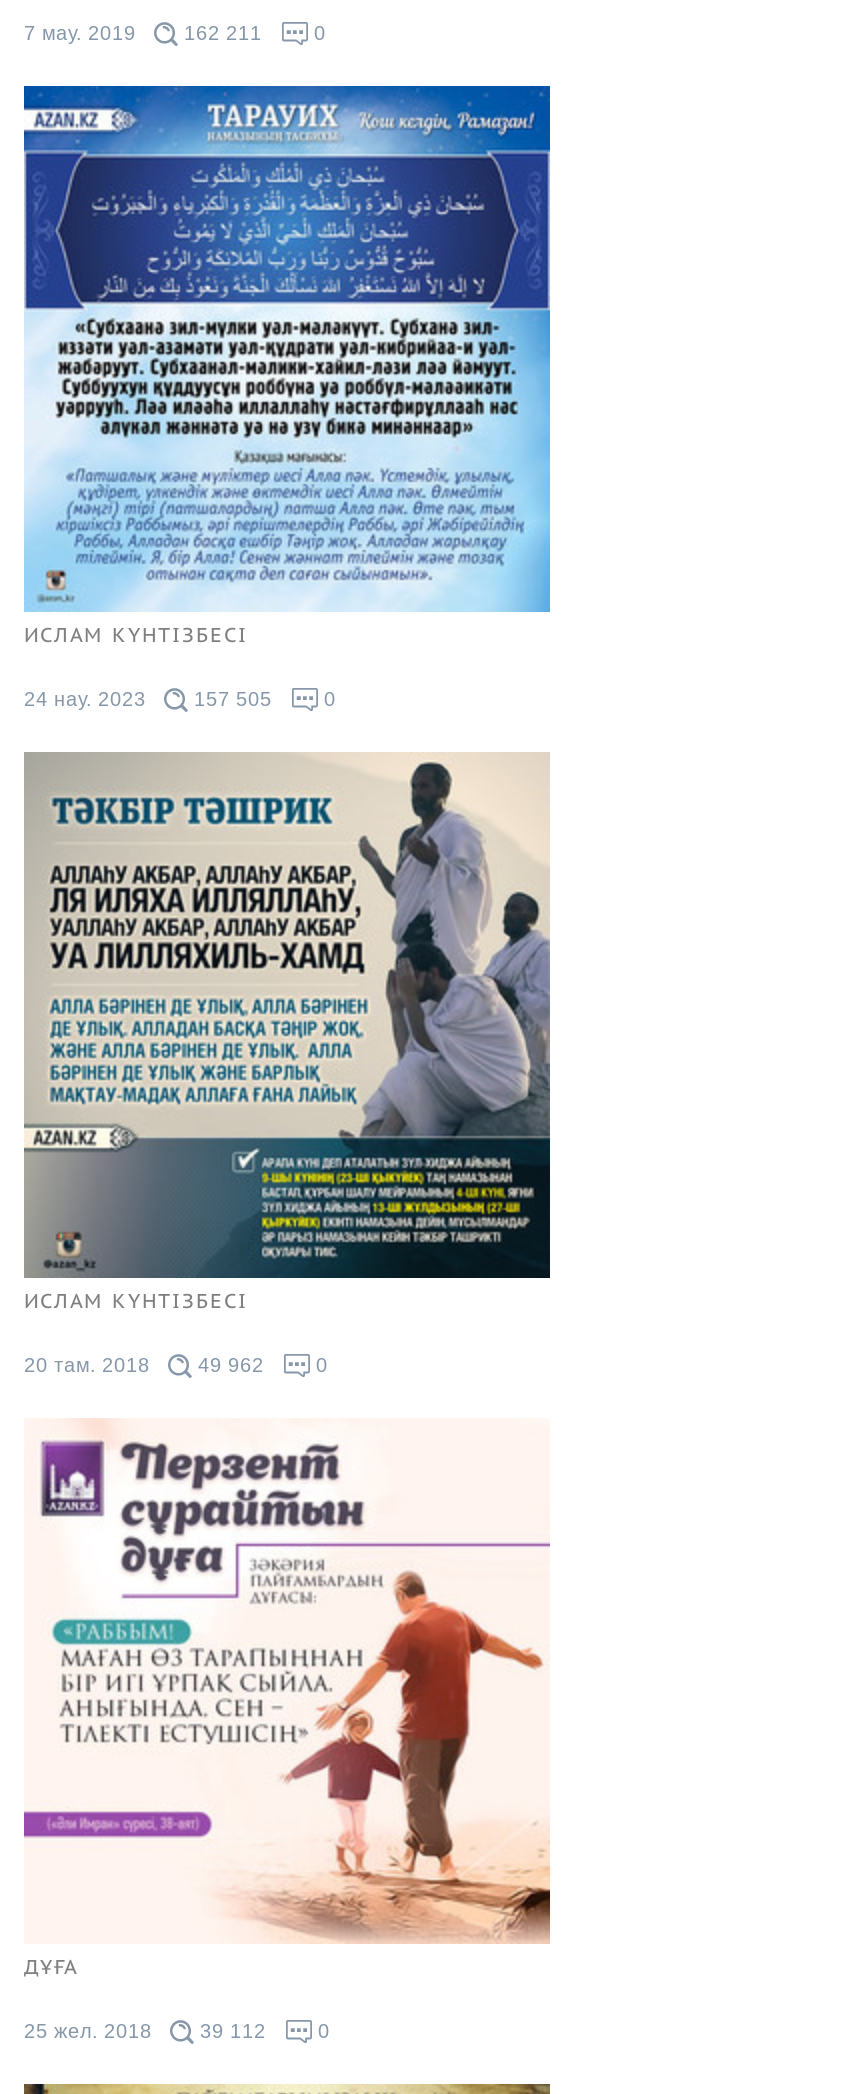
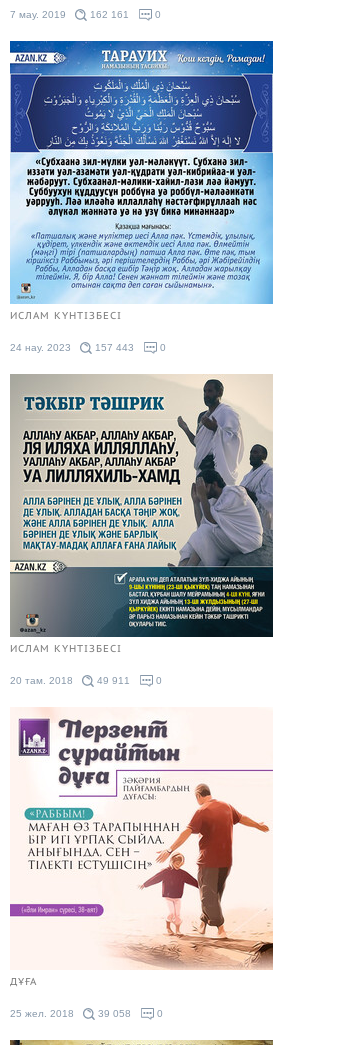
[24,22,262,44] 7 мау. 2019 162 211 -> [10,9,129,20] 7 мау. 2019 162 161
[24,688,272,710] 24 нау. 2023 157 505 -> [10,342,134,353] 24 нау. 2023 157 443
[24,1354,264,1376] 20 там. 2018 49 962 -> [10,675,130,686] 20 там. 2018 49 911
[24,2020,266,2042] 25 жел. 2018 39 112 -> [10,1008,131,1019] 25 жел. 2018 39 058

